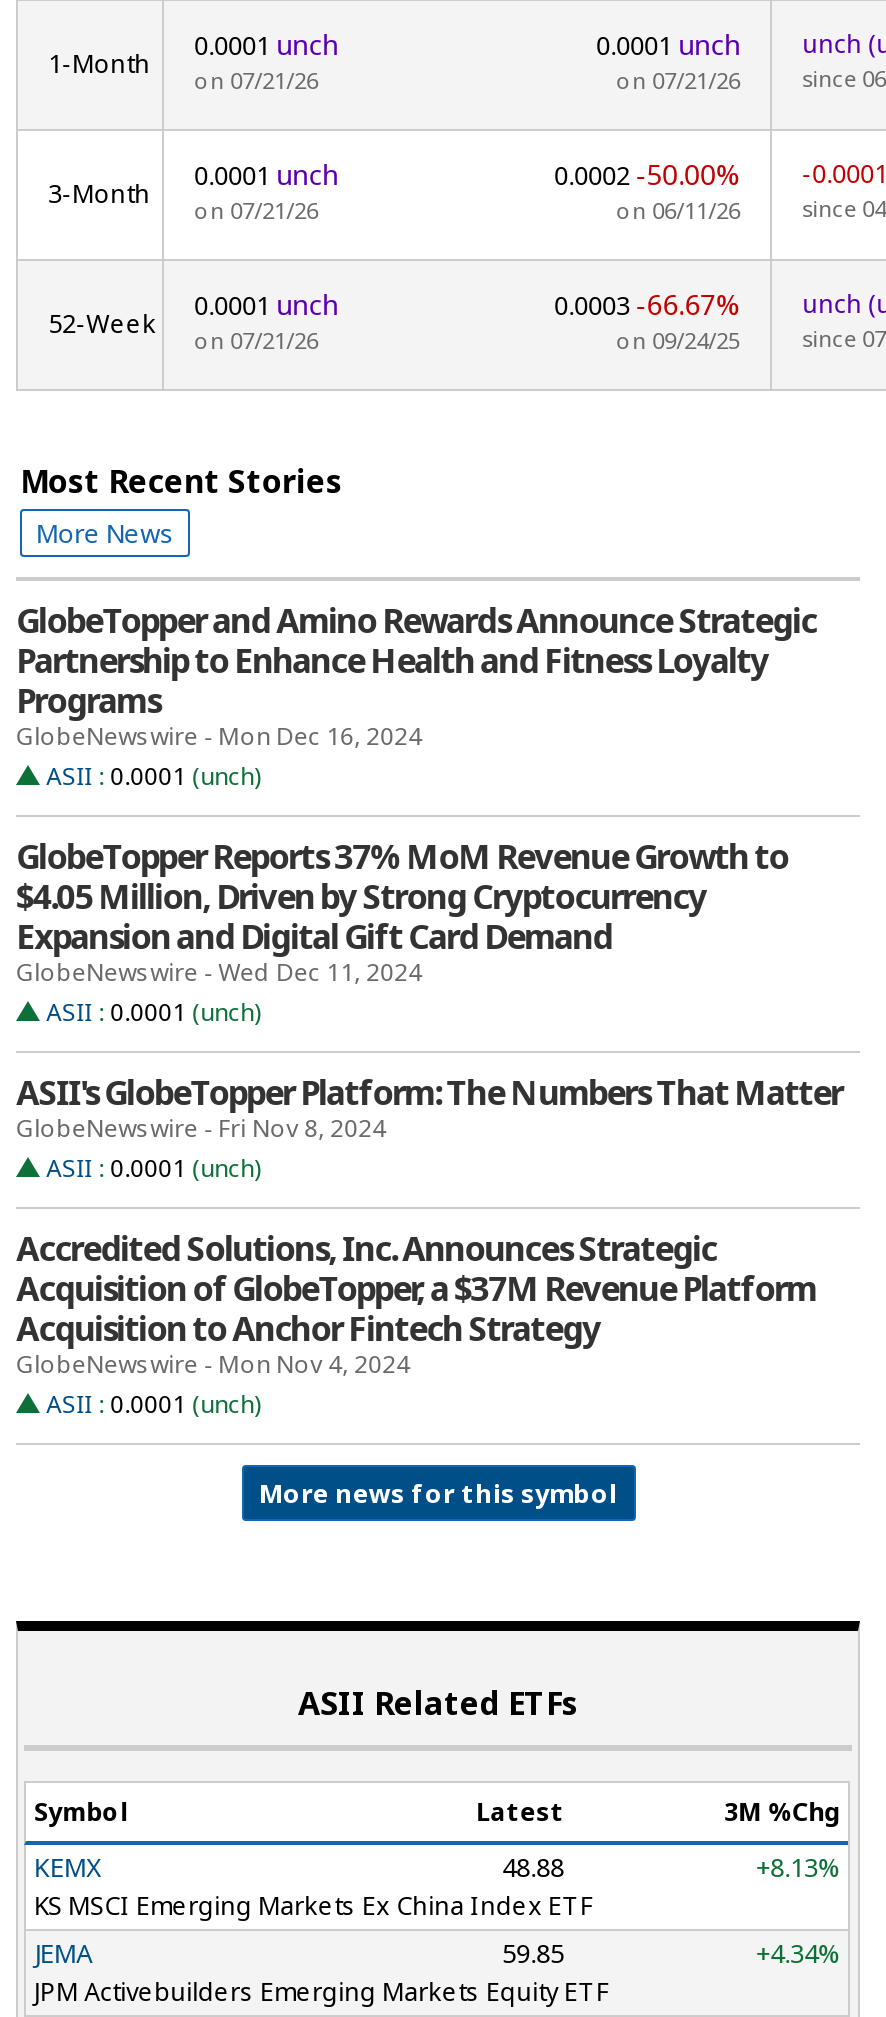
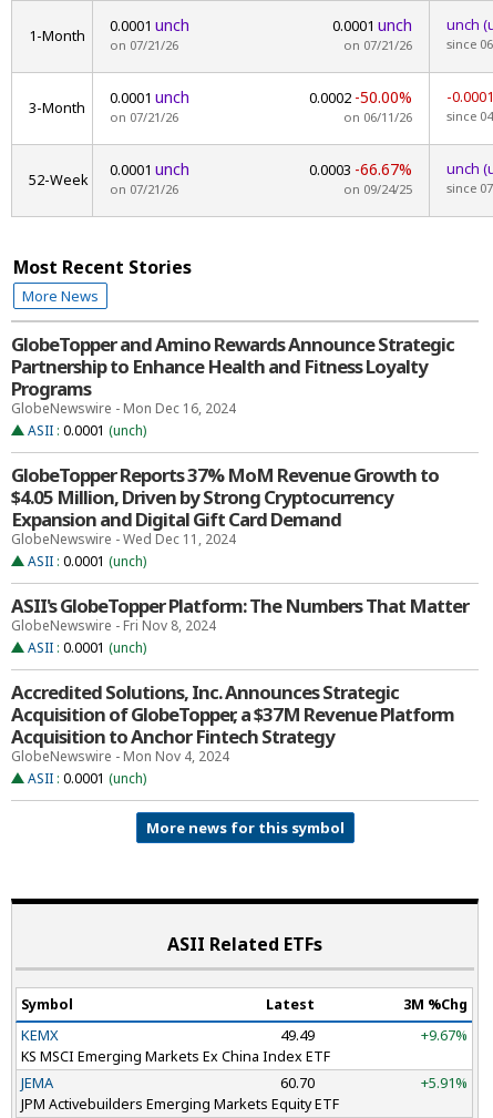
[502,1850,564,1886] 48.88 -> [280,1025,315,1045] 49.49
[756,1850,840,1886] +8.13% -> [421,1025,468,1045] +9.67%
[502,1936,564,1972] 59.85 -> [280,1073,315,1093] 60.70
[756,1936,840,1972] +4.34% -> [421,1073,468,1093] +5.91%

